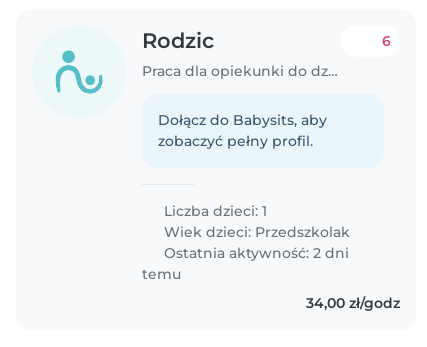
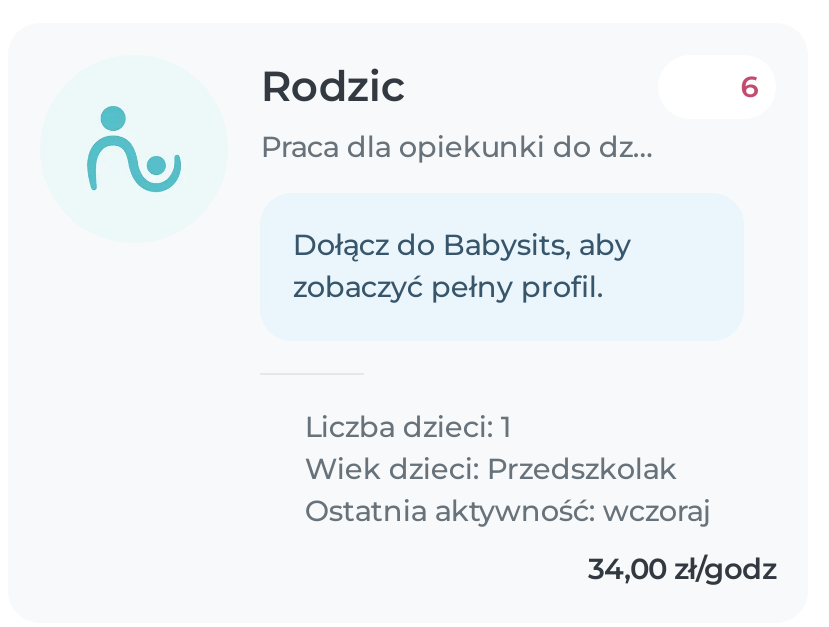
[142,244,349,283] Ostatnia aktywność: 2 dni | temu -> [297,494,711,530] Ostatnia aktywność: wczoraj

